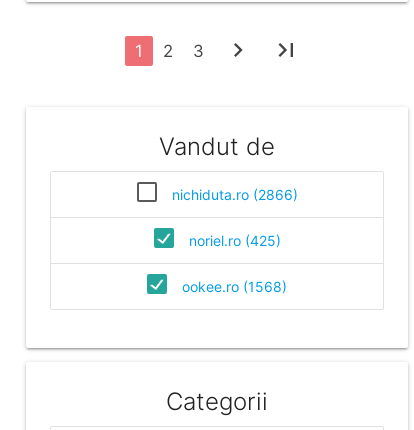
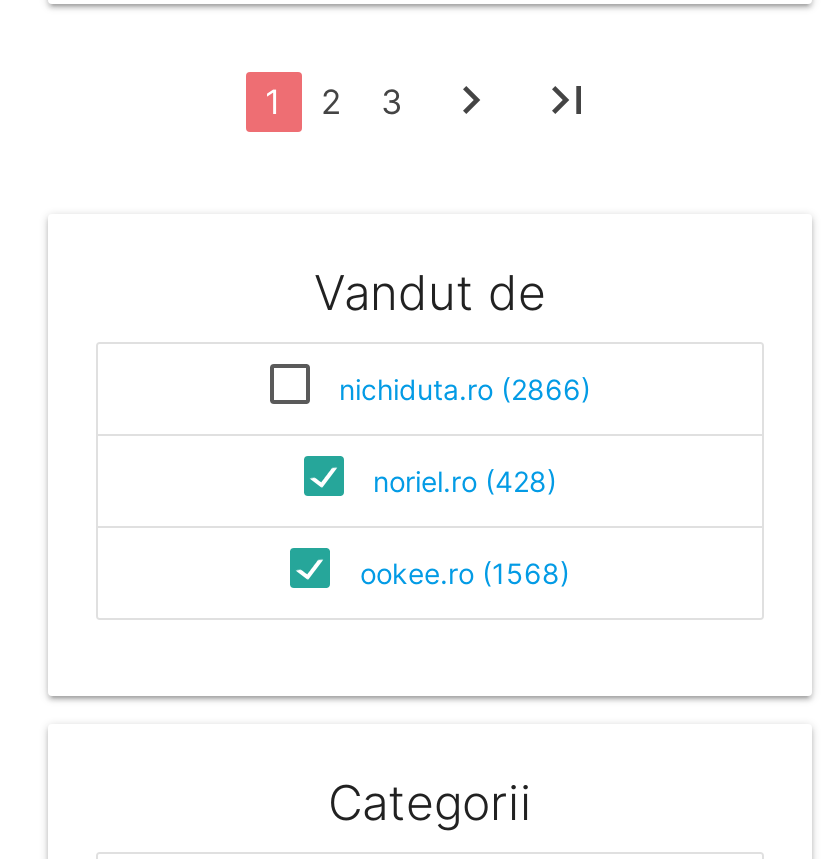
[188,232,280,249] noriel.ro (425) -> [373,463,557,497] noriel.ro (428)

